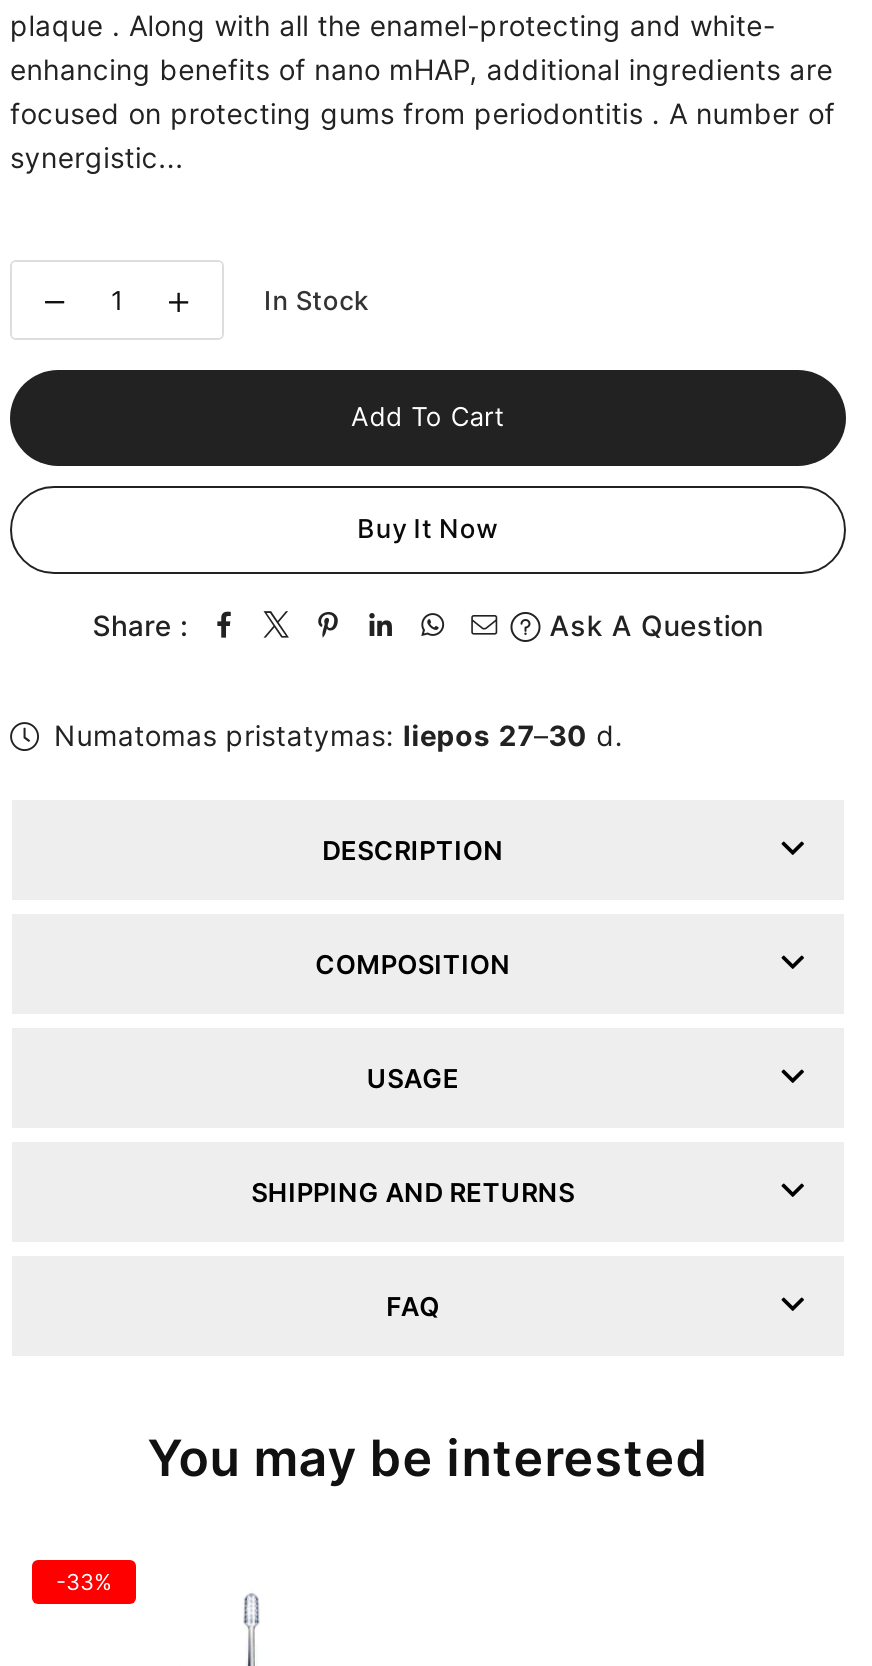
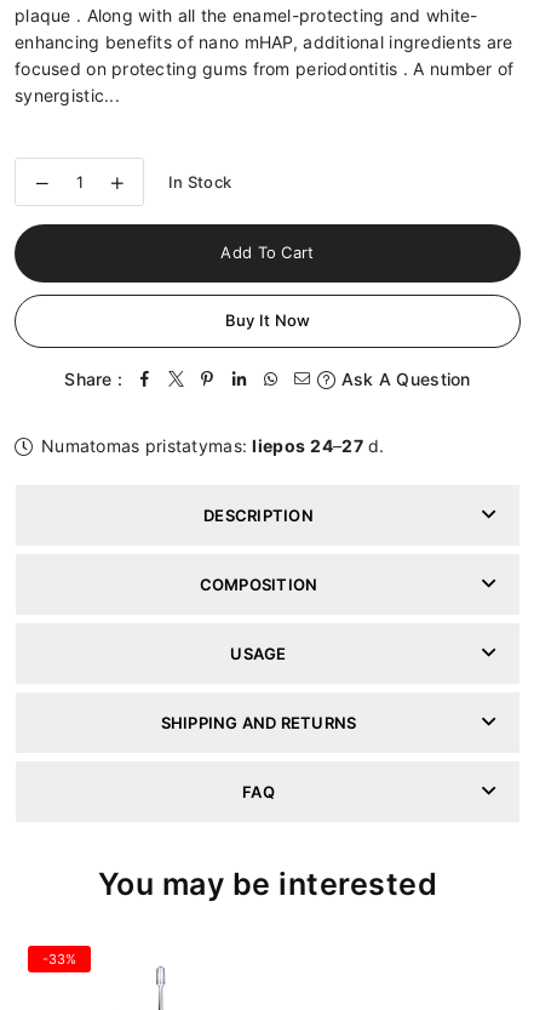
[54,717,623,751] Numatomas pristatymas: liepos 27–30 d. -> [41,435,385,456] Numatomas pristatymas: liepos 24–27 d.

